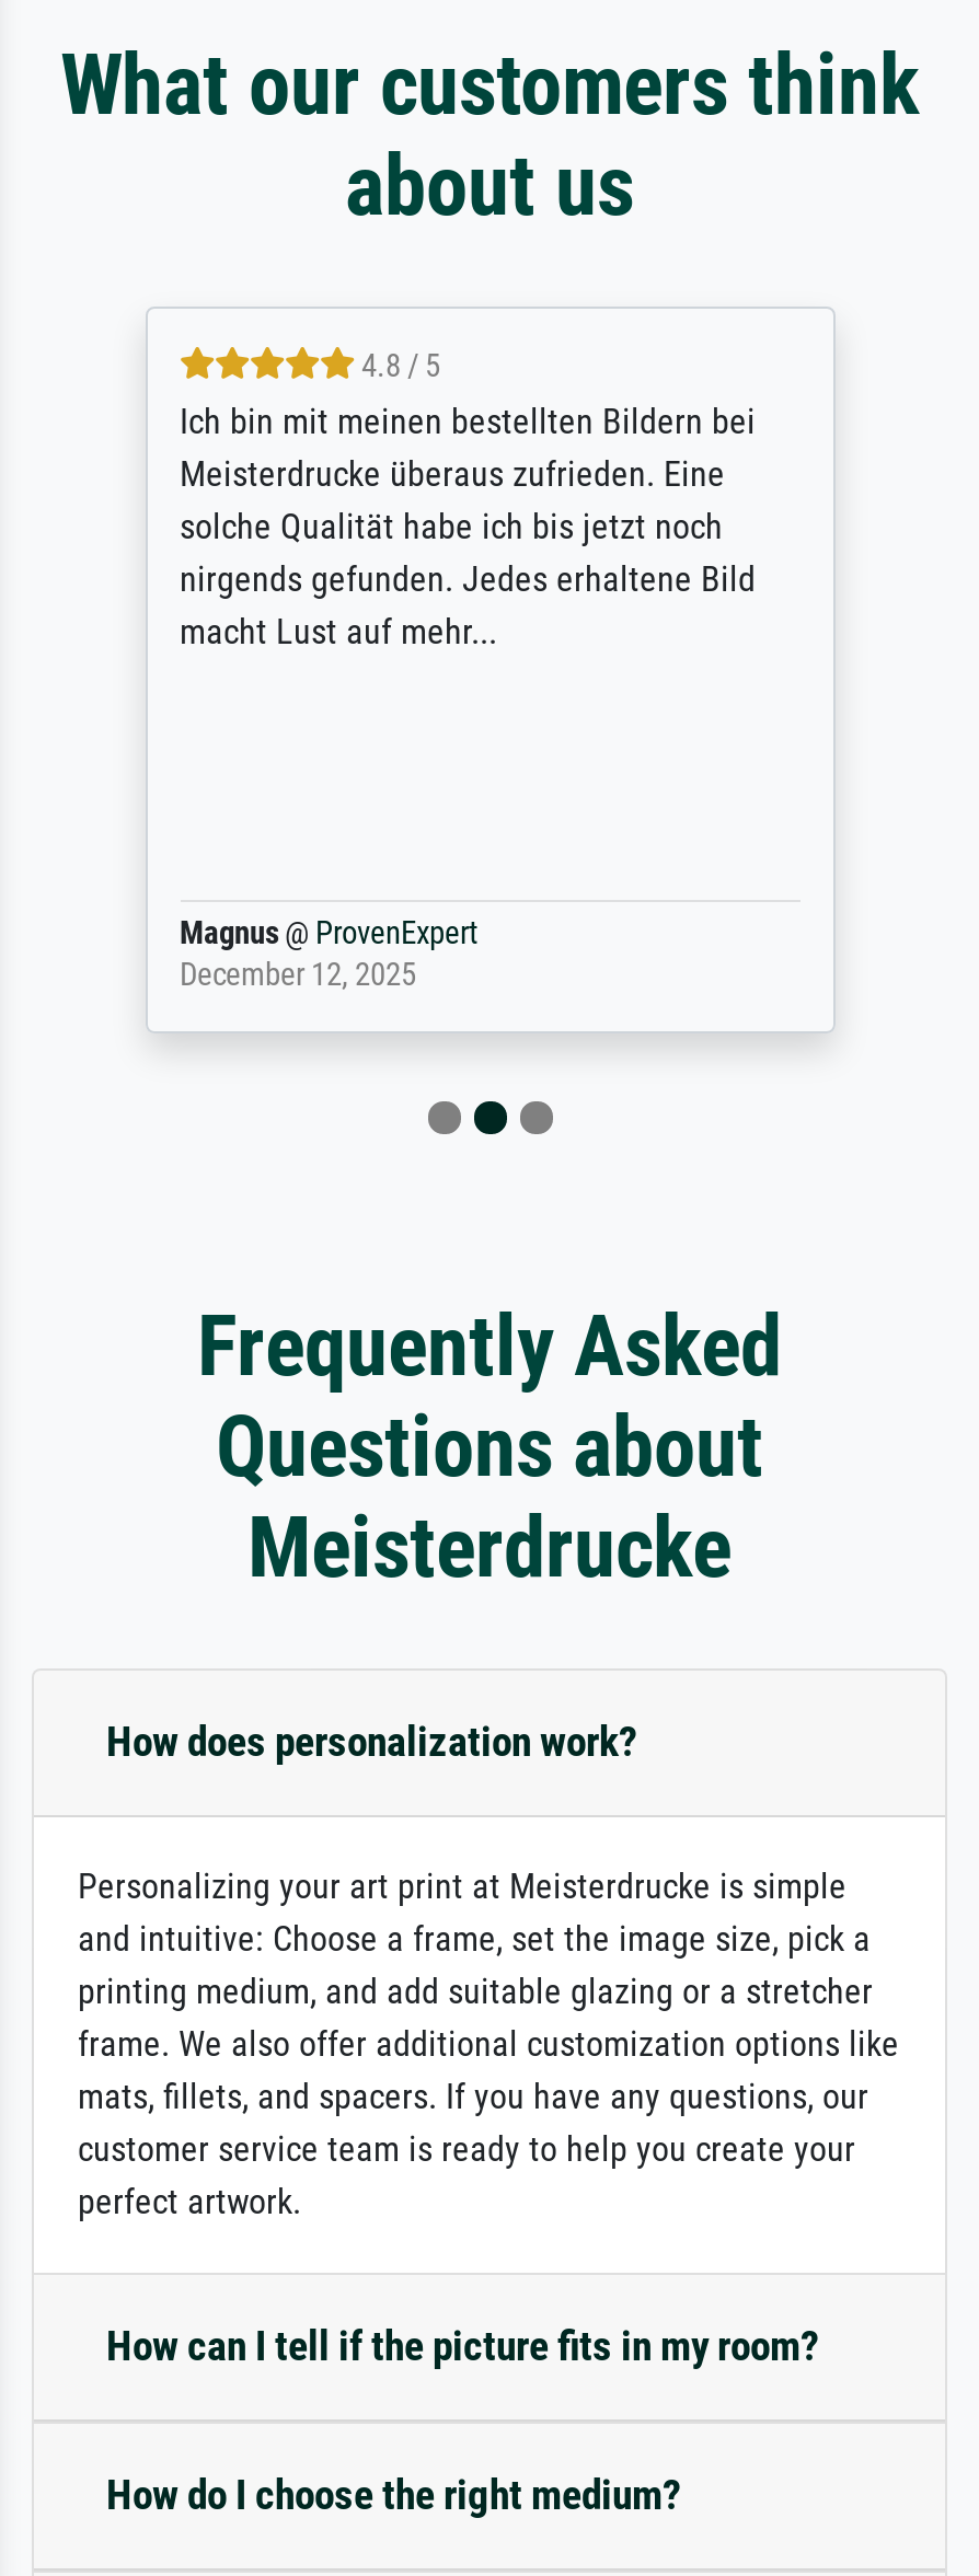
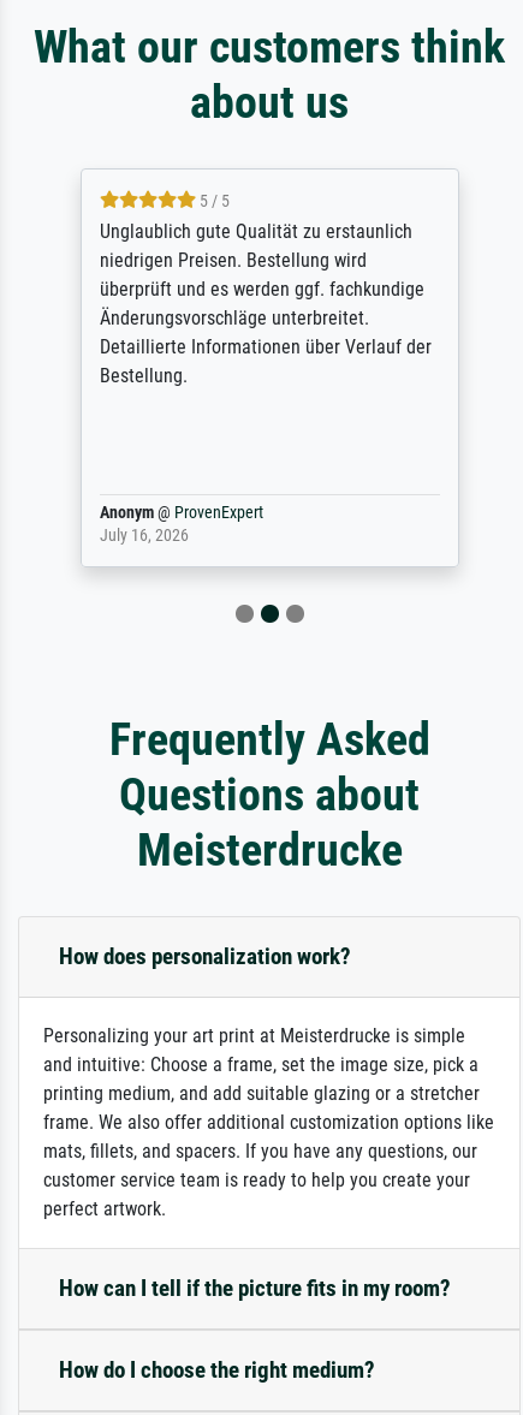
[180,348,756,652] 4.8 / 5 | Ich bin mit meinen bestellten Bildern bei | Meisterdrucke überaus zufrieden. Eine | solche Qualität habe ich bis jetzt noch | nirgends gefunden. Jedes erhaltene Bild | macht Lust auf mehr... -> [99,192,431,387] 5 / 5 | Unglaublich gute Qualität zu erstaunlich | niedrigen Preisen. Bestellung wird | überprüft und es werden ggf. fachkundige | Änderungsvorschläge unterbreitet. | Detaillierte Informationen über Verlauf der | Bestellung.
[180,915,477,994] Magnus @ ProvenExpert | December 12, 2025 -> [99,503,263,546] Anonym @ ProvenExpert | July 16, 2026

